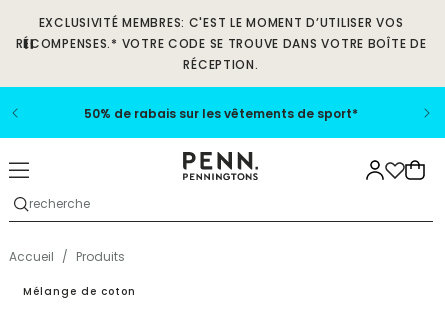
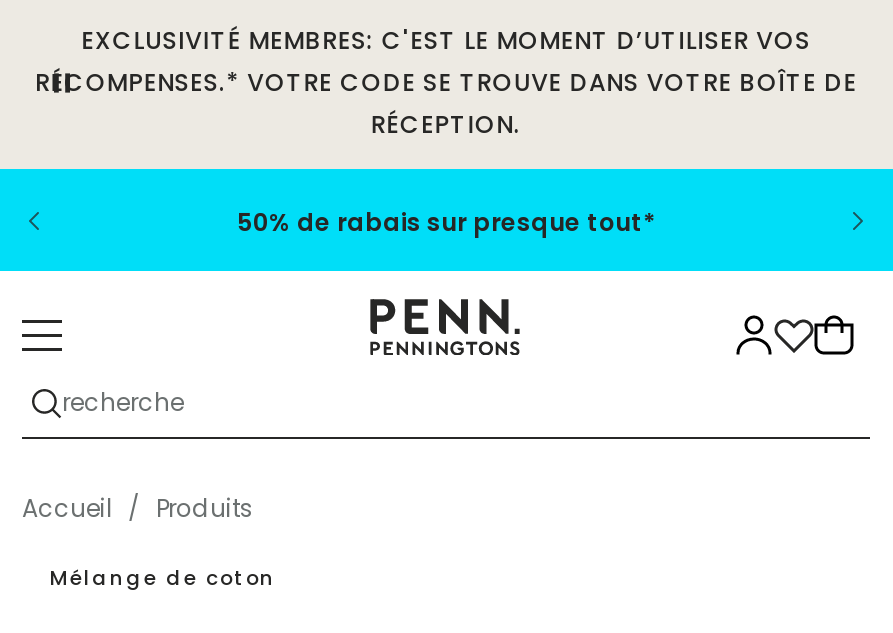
[84,105,358,122] 50% de rabais sur les vêtements de sport* -> [237,205,655,239] 50% de rabais sur presque tout*

